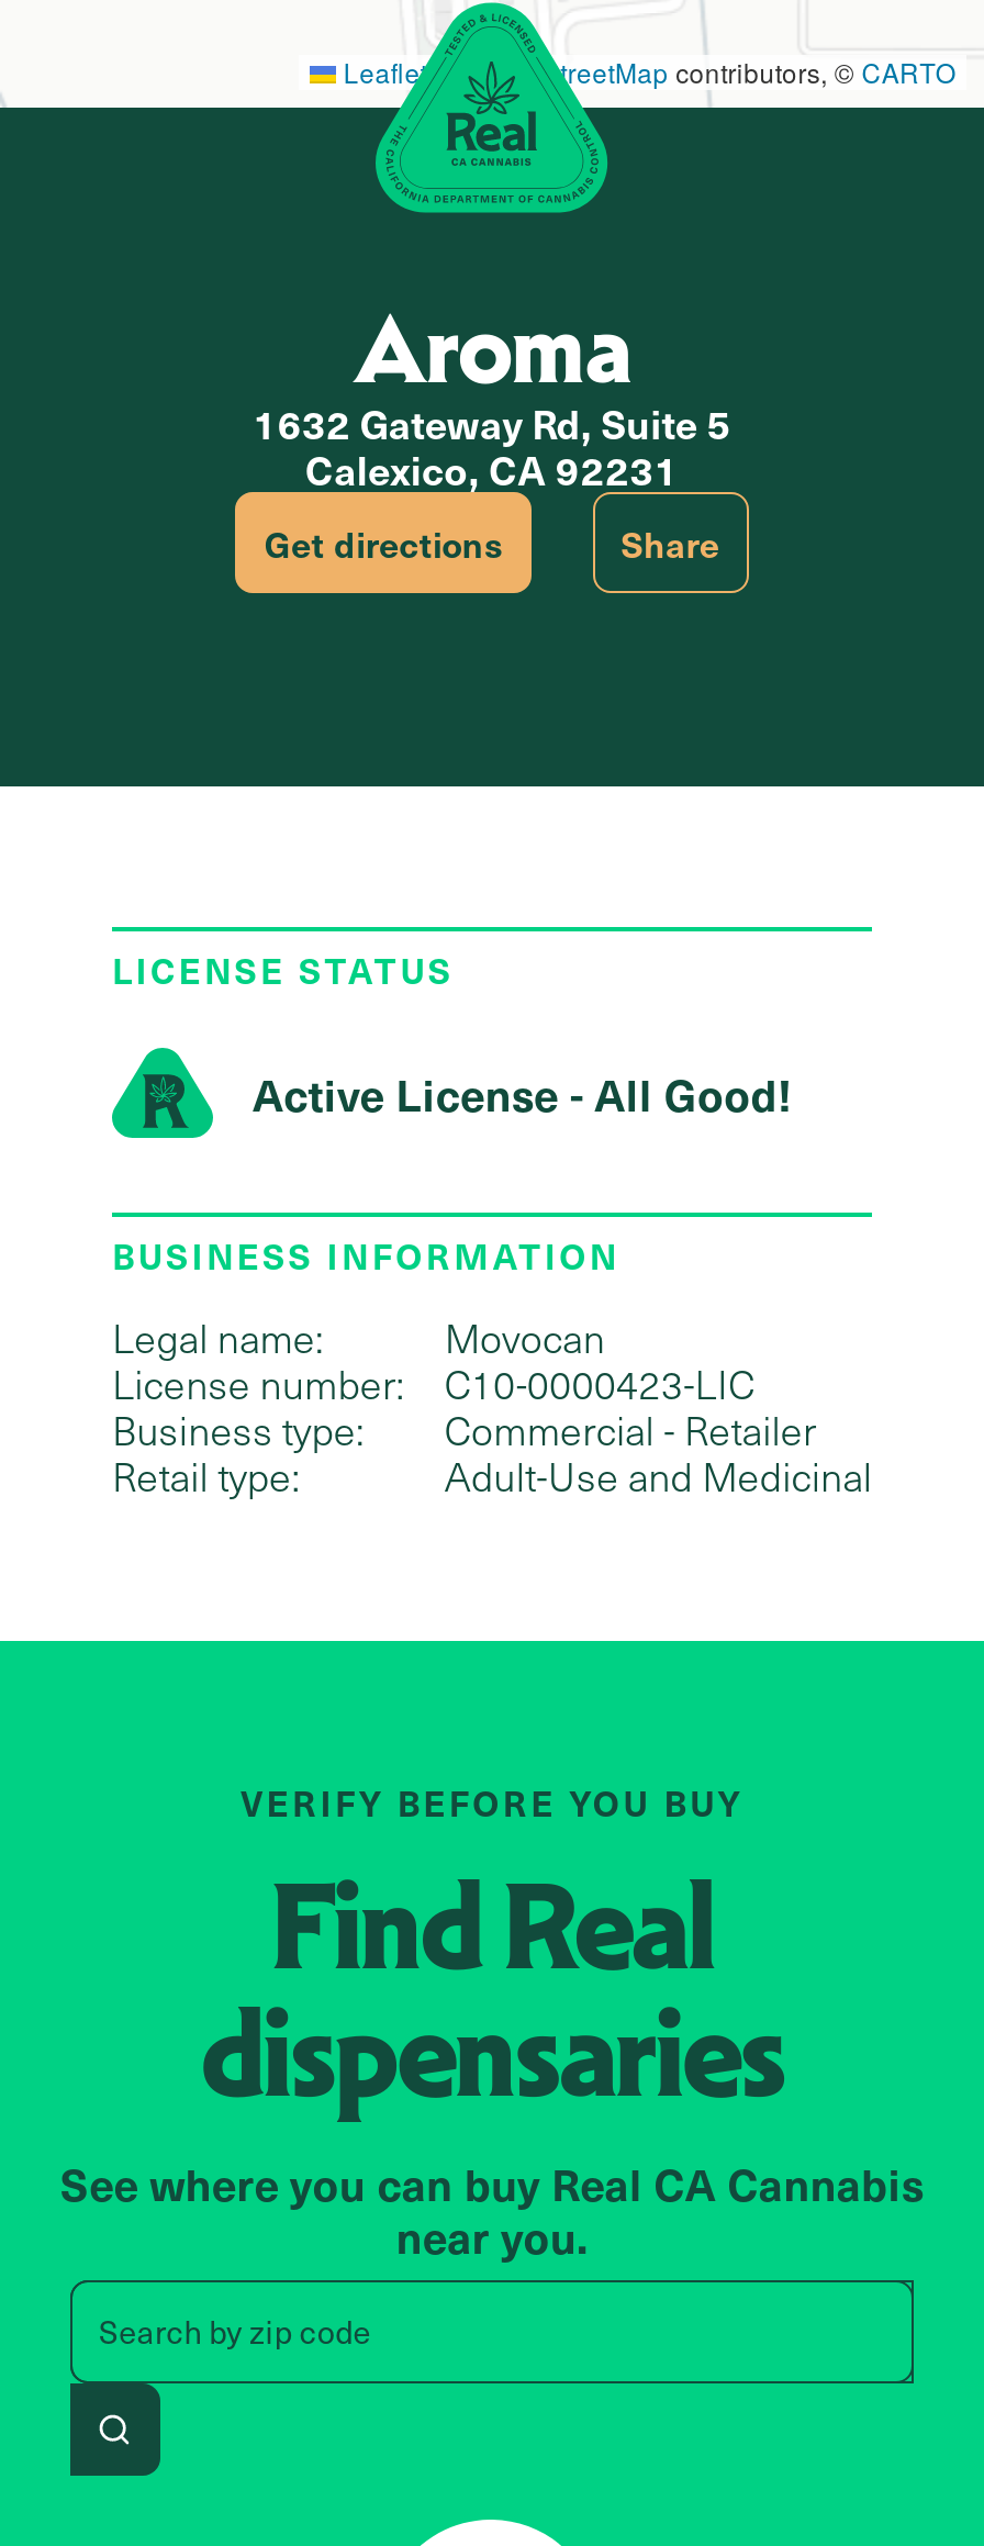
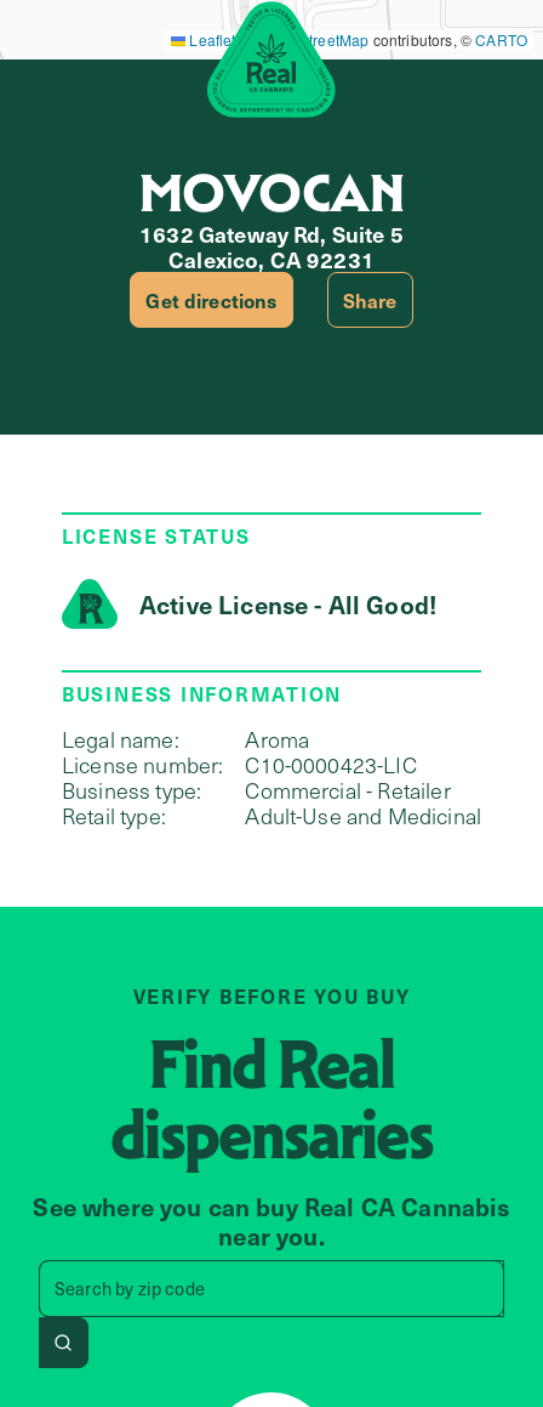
none -> [139,160,404,227] MOVOCAN
moved [354,289,630,412] -> [245,725,309,754]: Aroma
[445,1312,605,1365] Movocan -> none

